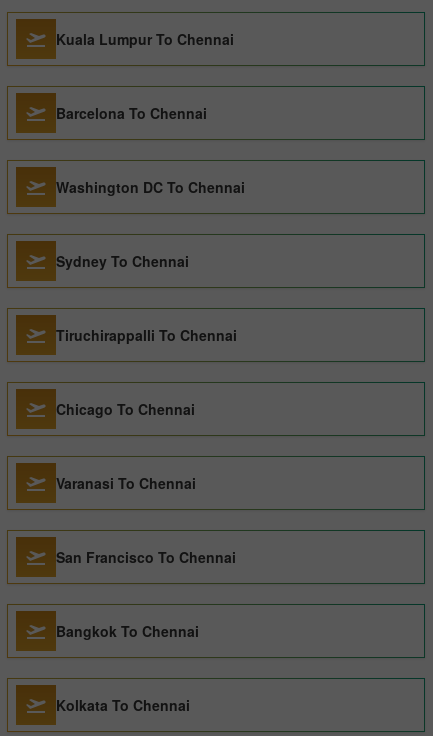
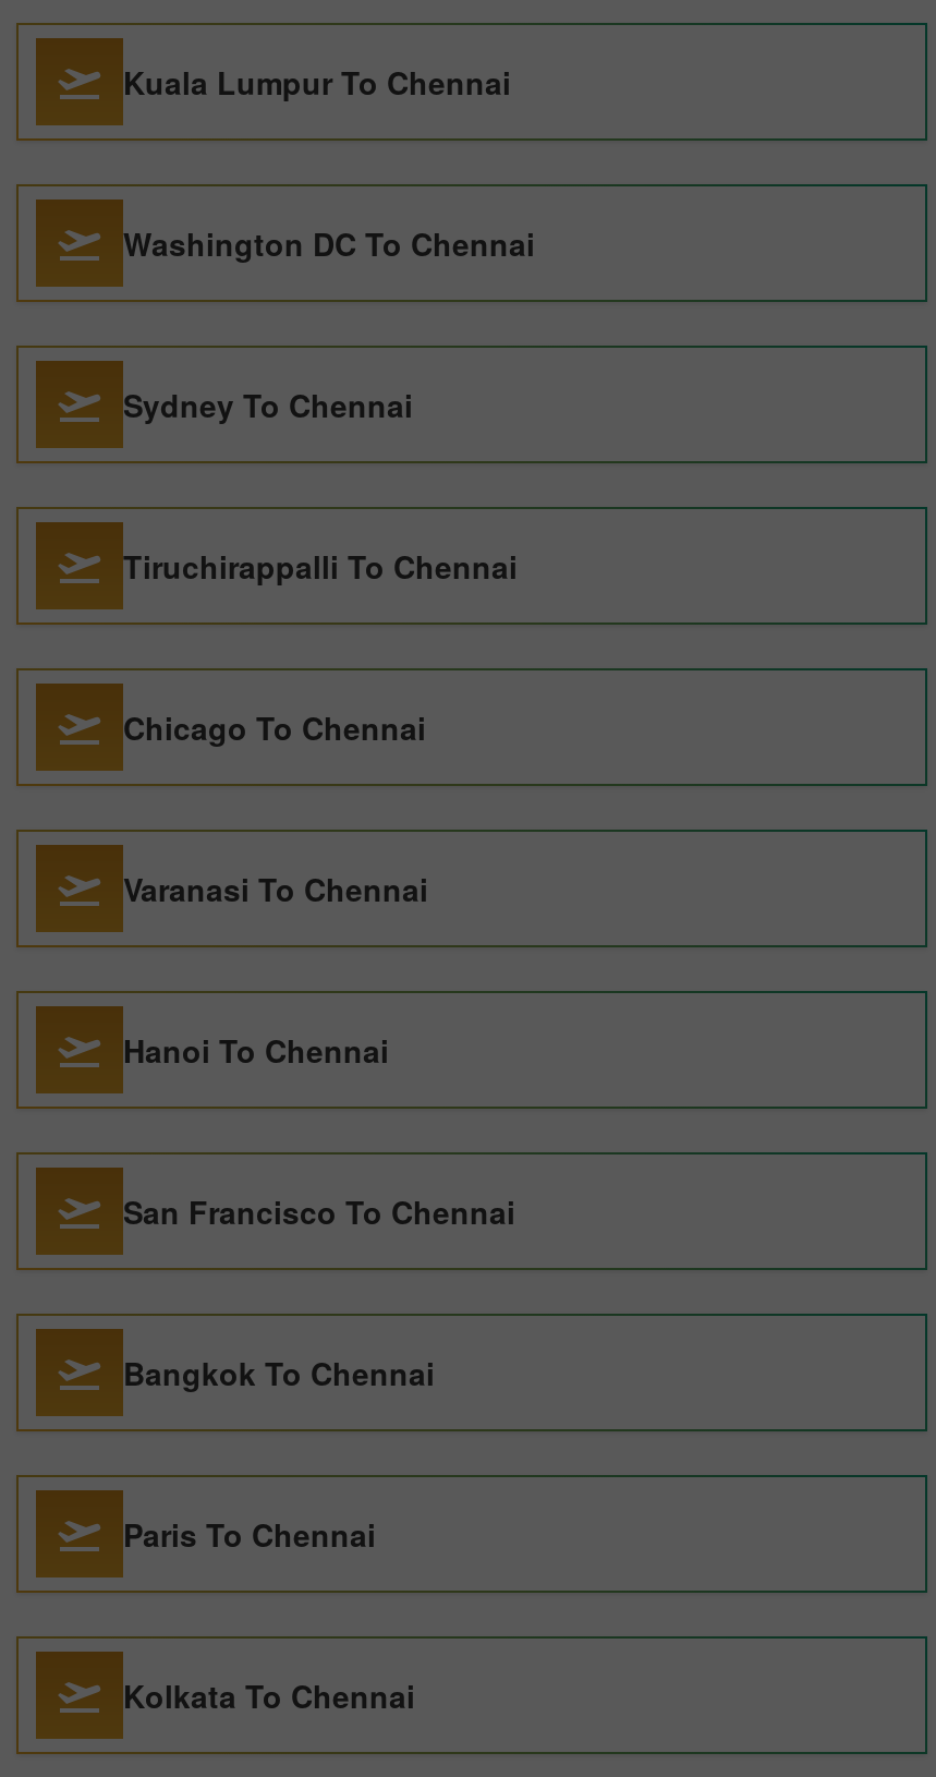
[56,103,207,123] Barcelona To Chennai -> none
moved [56,177,245,493] -> [123,221,535,910]: Washington DC To Chennai | Sydney To Chennai | Tiruchirappalli To Chennai | Chicago To Chennai | Varanasi To Chennai
none -> [123,1028,389,1072] Hanoi To Chennai
none -> [123,1512,376,1556] Paris To Chennai

